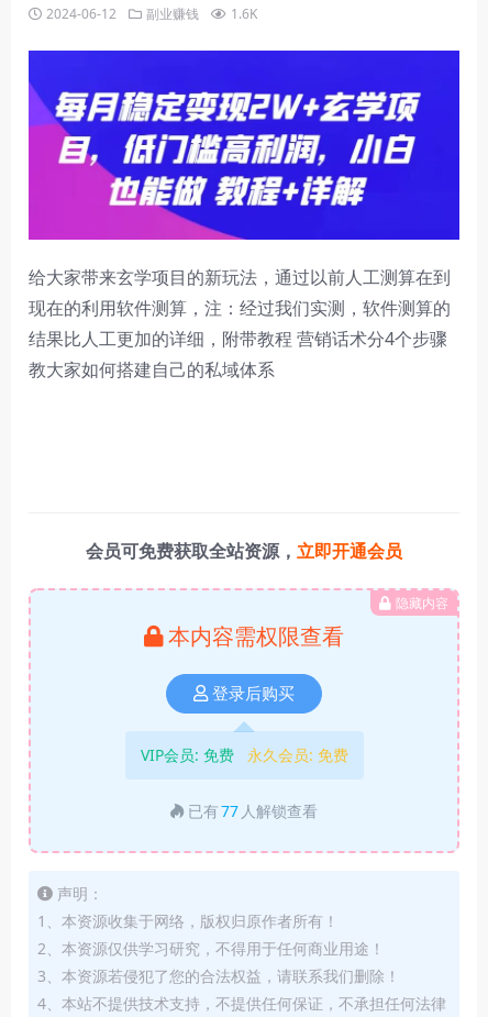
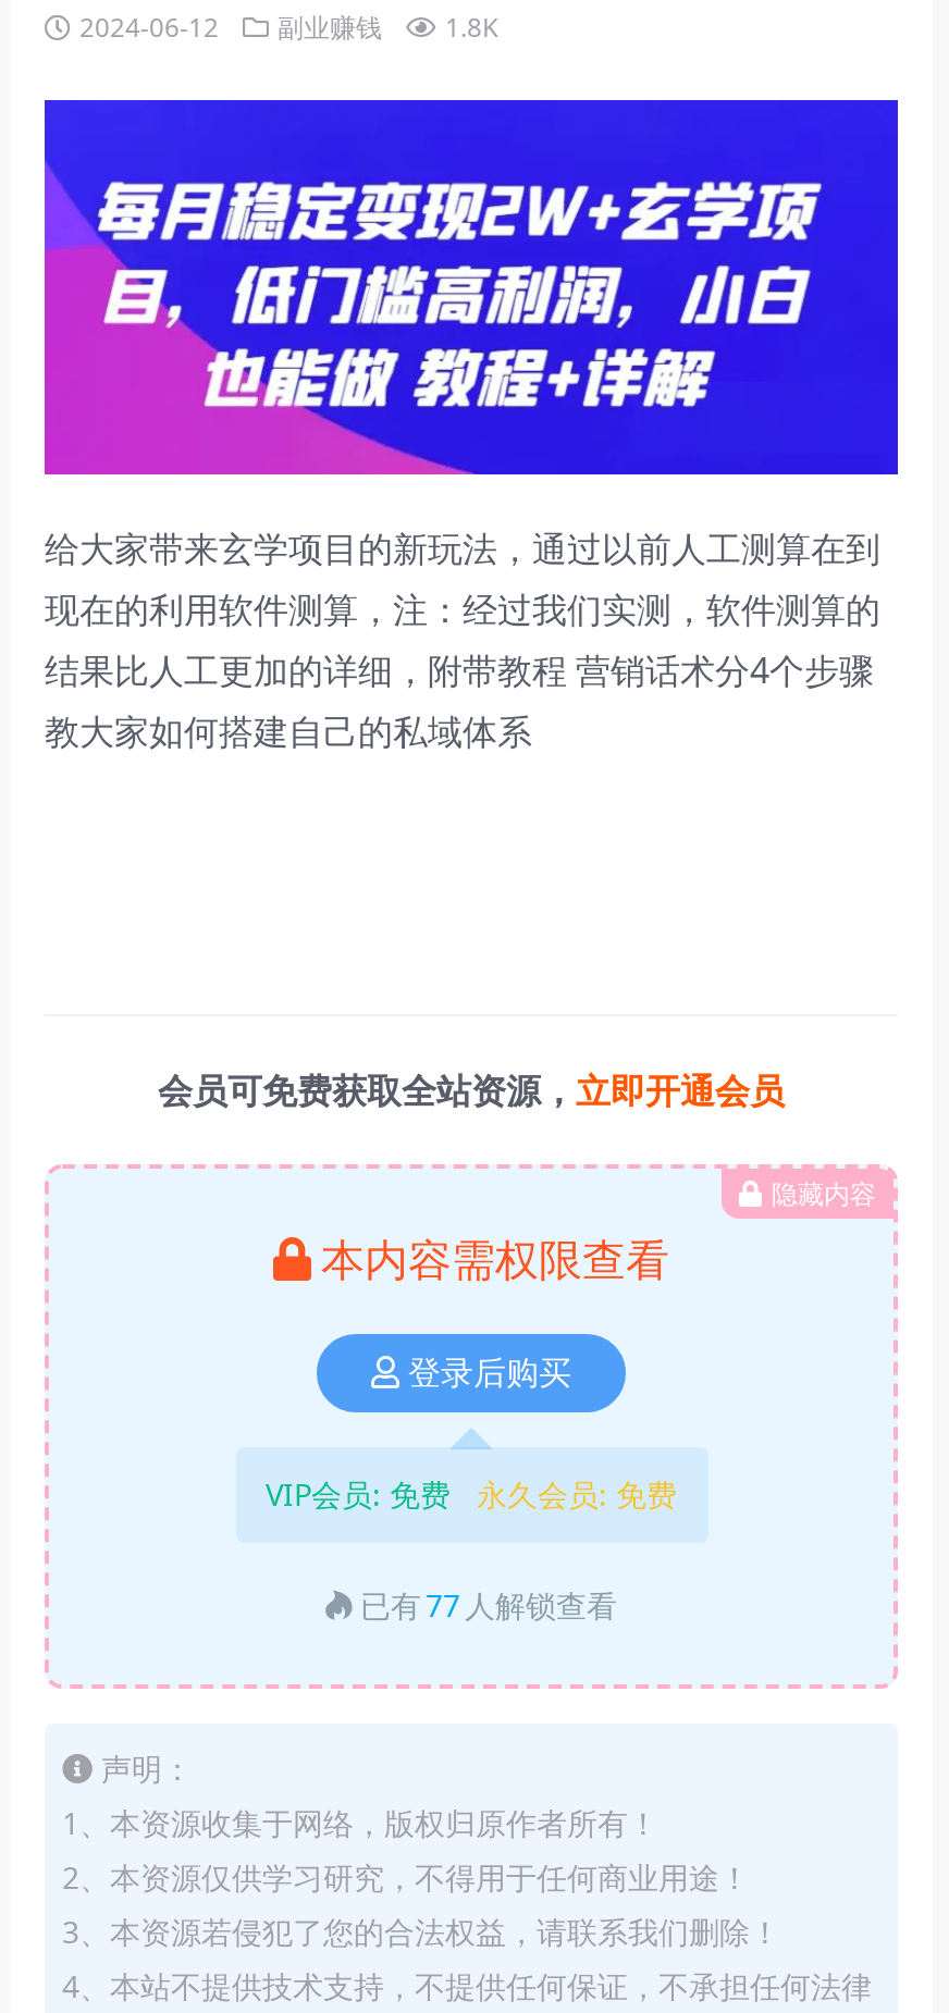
[46,4,257,23] 2024-06-12 副业赚钱 1.6K -> [79,9,497,46] 2024-06-12 副业赚钱 1.8K

